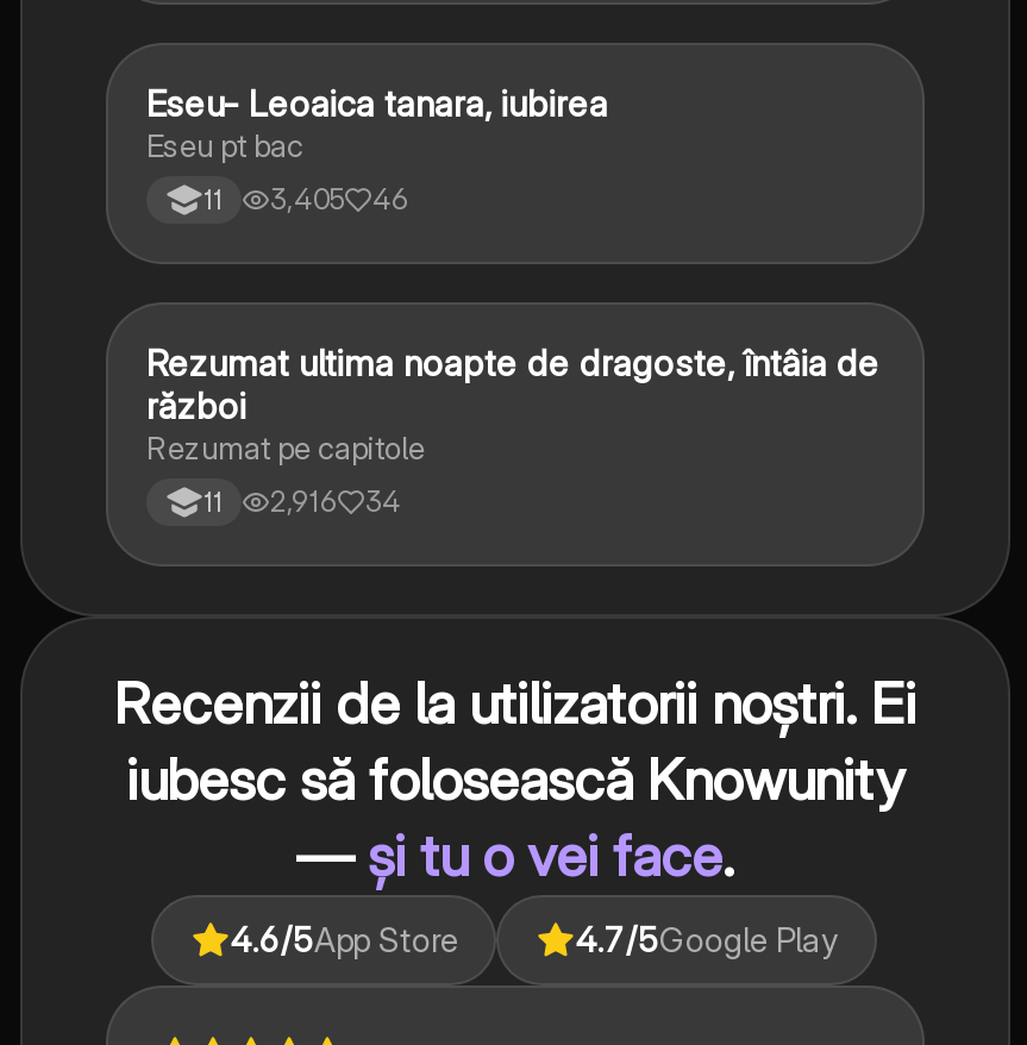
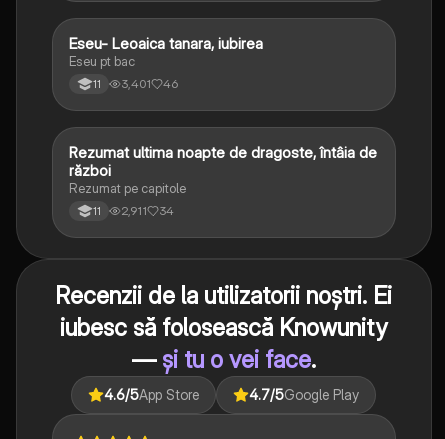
[203,182,408,218] 11 3,405 46 -> [93,76,178,91] 11 3,401 46
[203,484,401,520] 11 2,916 34 -> [93,203,174,218] 11 2,911 34

